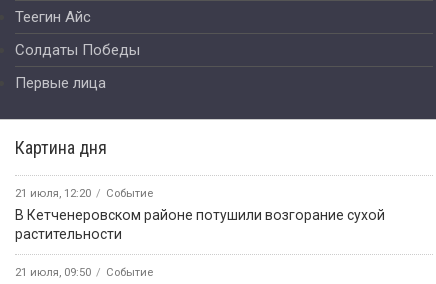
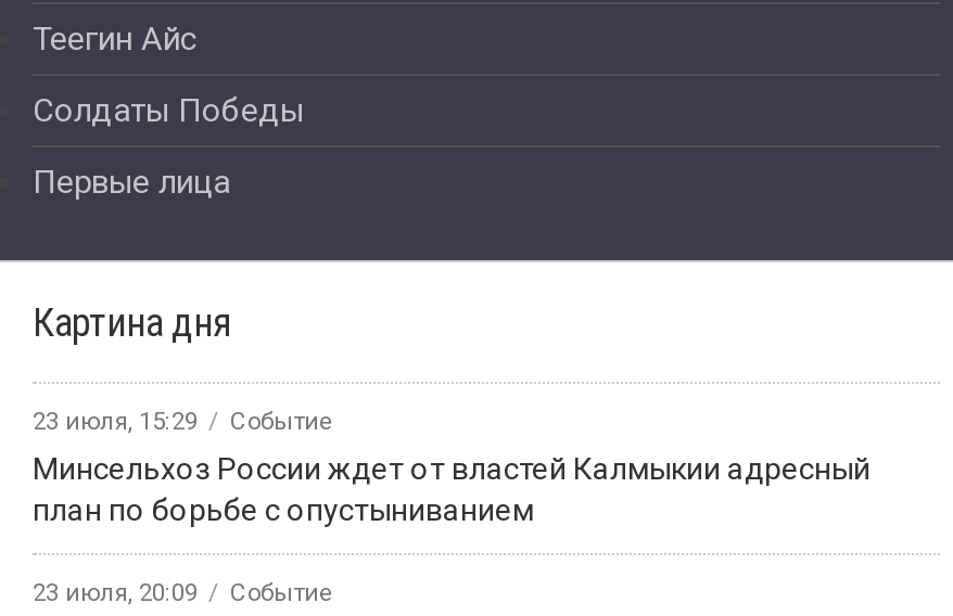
[15,187,153,200] 21 июля, 12:20 Событие -> [33,407,332,435] 23 июля, 15:29 Событие
[15,207,385,242] В Кетченеровском районе потушили возгорание сухой | растительности -> [33,450,871,526] Минсельхоз России ждет от властей Калмыкии адресный | план по борьбе с опустыниванием
[15,266,153,279] 21 июля, 09:50 Событие -> [33,578,332,606] 23 июля, 20:09 Событие

